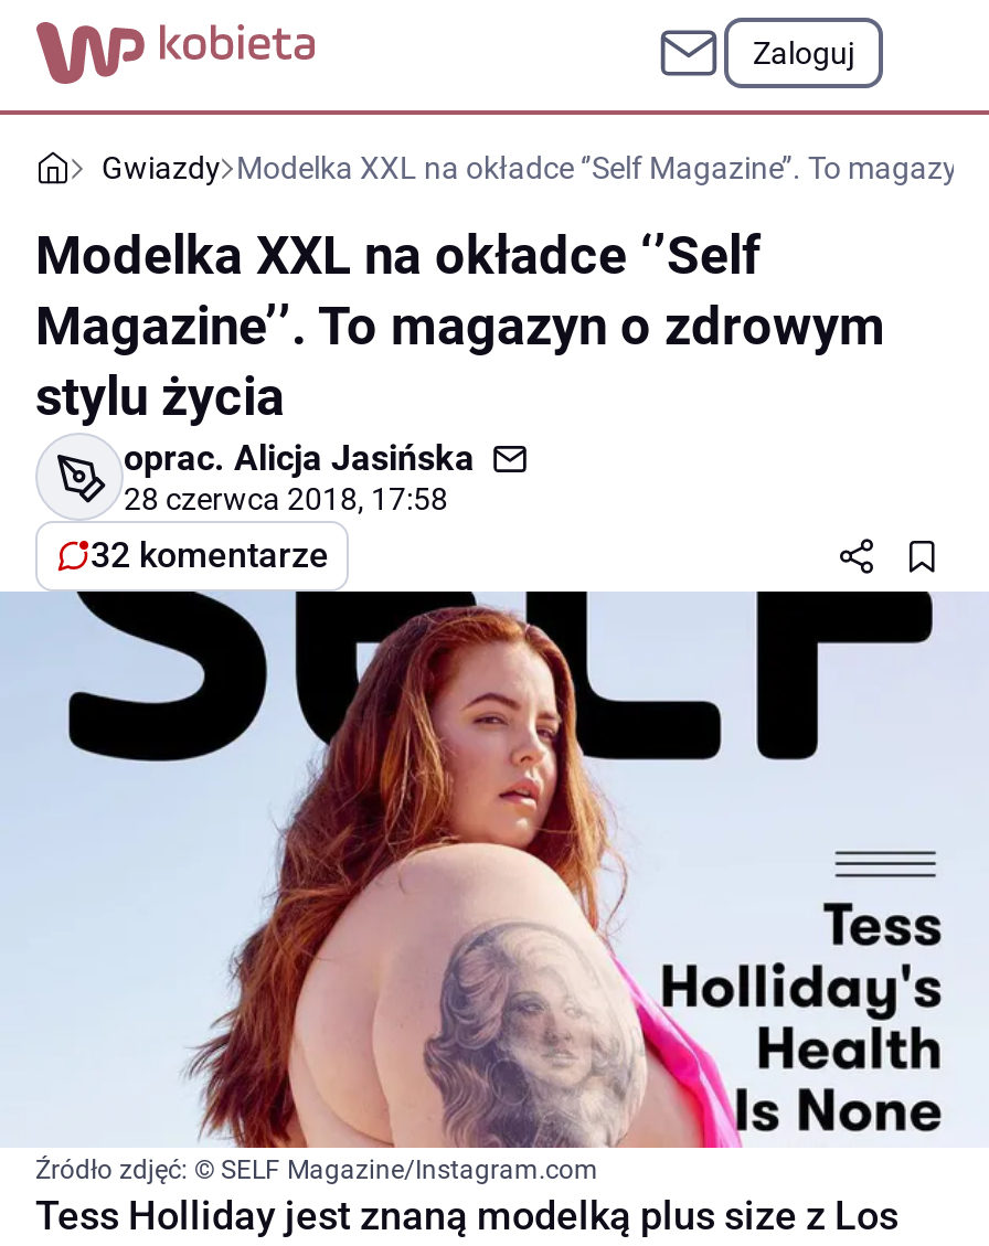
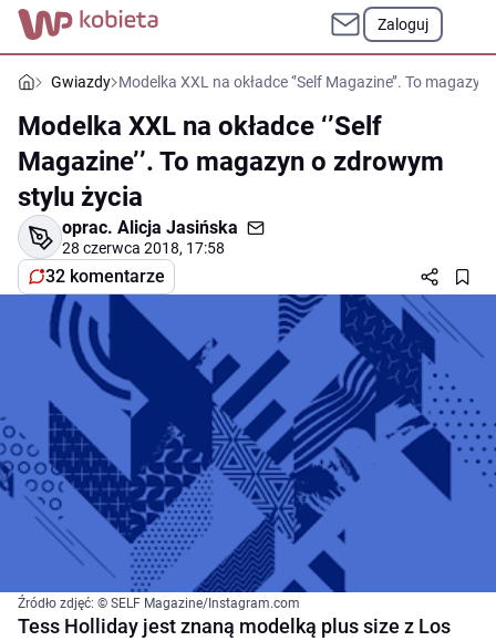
[7,589,982,1150] [image] -> [3,293,493,593] [image]

